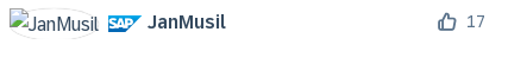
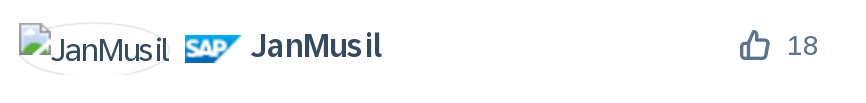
[463,12,485,31] 17 -> [781,30,819,62] 18

